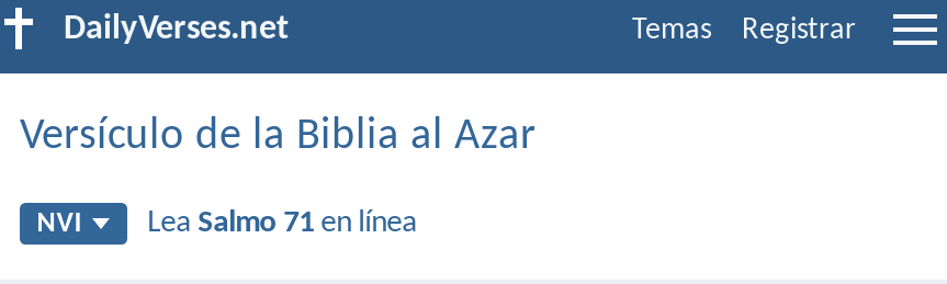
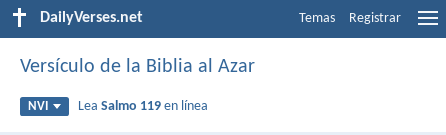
[147,207,417,240] Lea Salmo 71 en línea -> [78,99,208,114] Lea Salmo 119 en línea

